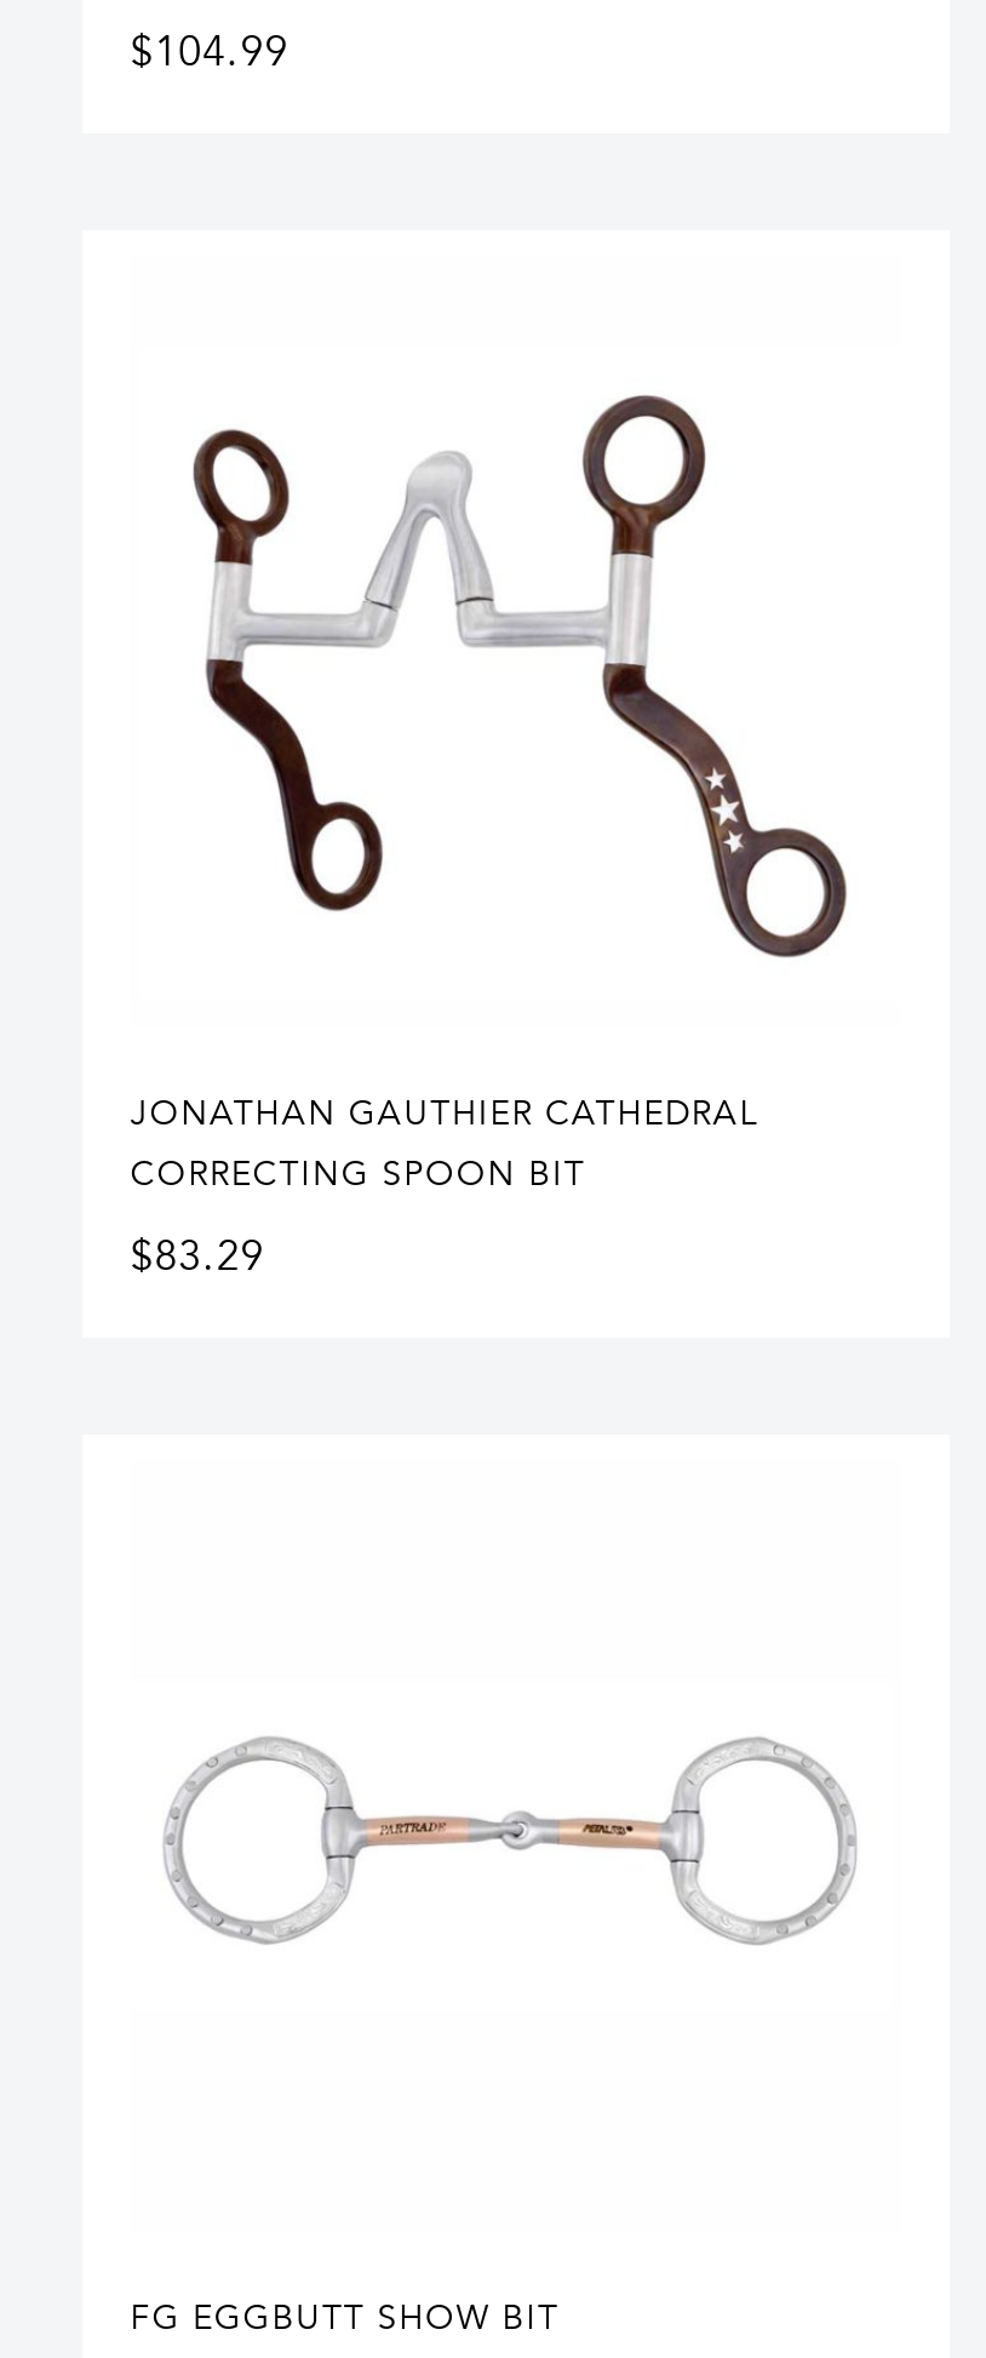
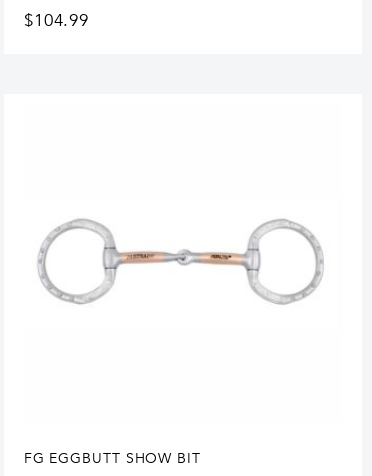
[191,393,848,960] [image] -> none
[130,1090,759,1284] JONATHAN GAUTHIER CATHEDRAL | CORRECTING SPOON BIT | $83.29 -> none

